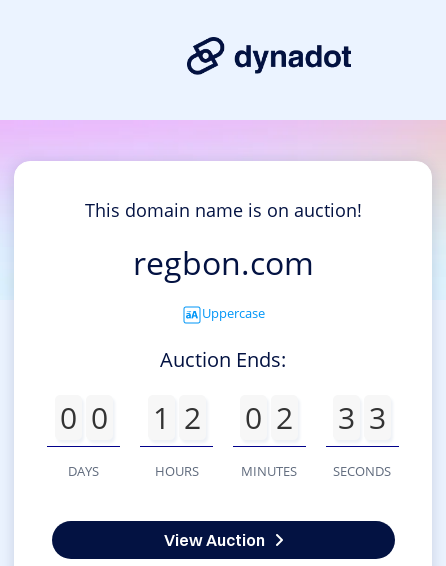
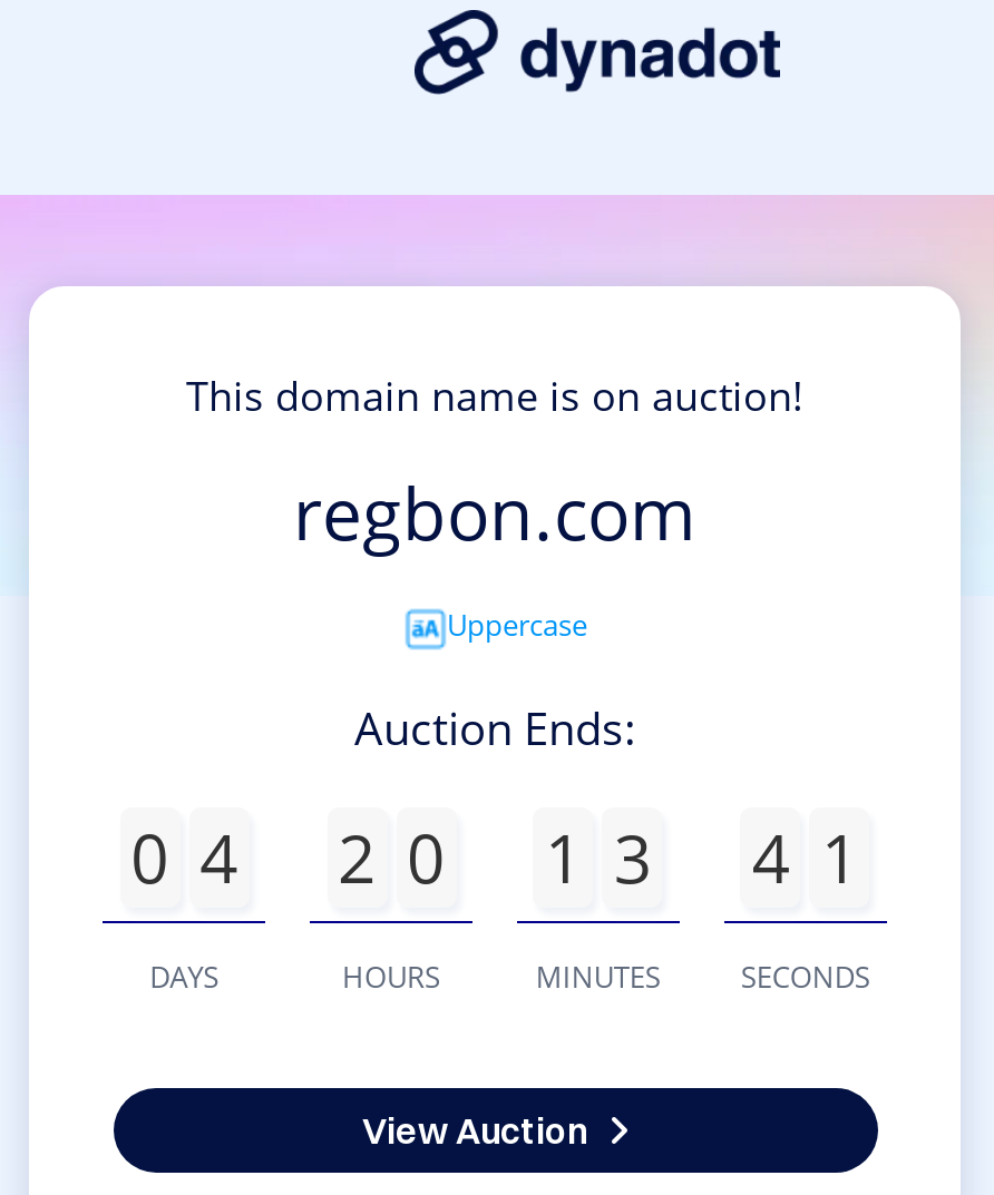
[60,397,108,438] 0 0 -> [131,812,238,903] 0 4
[152,397,200,438] 1 2 -> [338,812,445,903] 2 0
[245,397,293,438] 0 2 -> [545,812,652,903] 1 3
[338,397,386,438] 3 3 -> [752,812,859,903] 4 1

